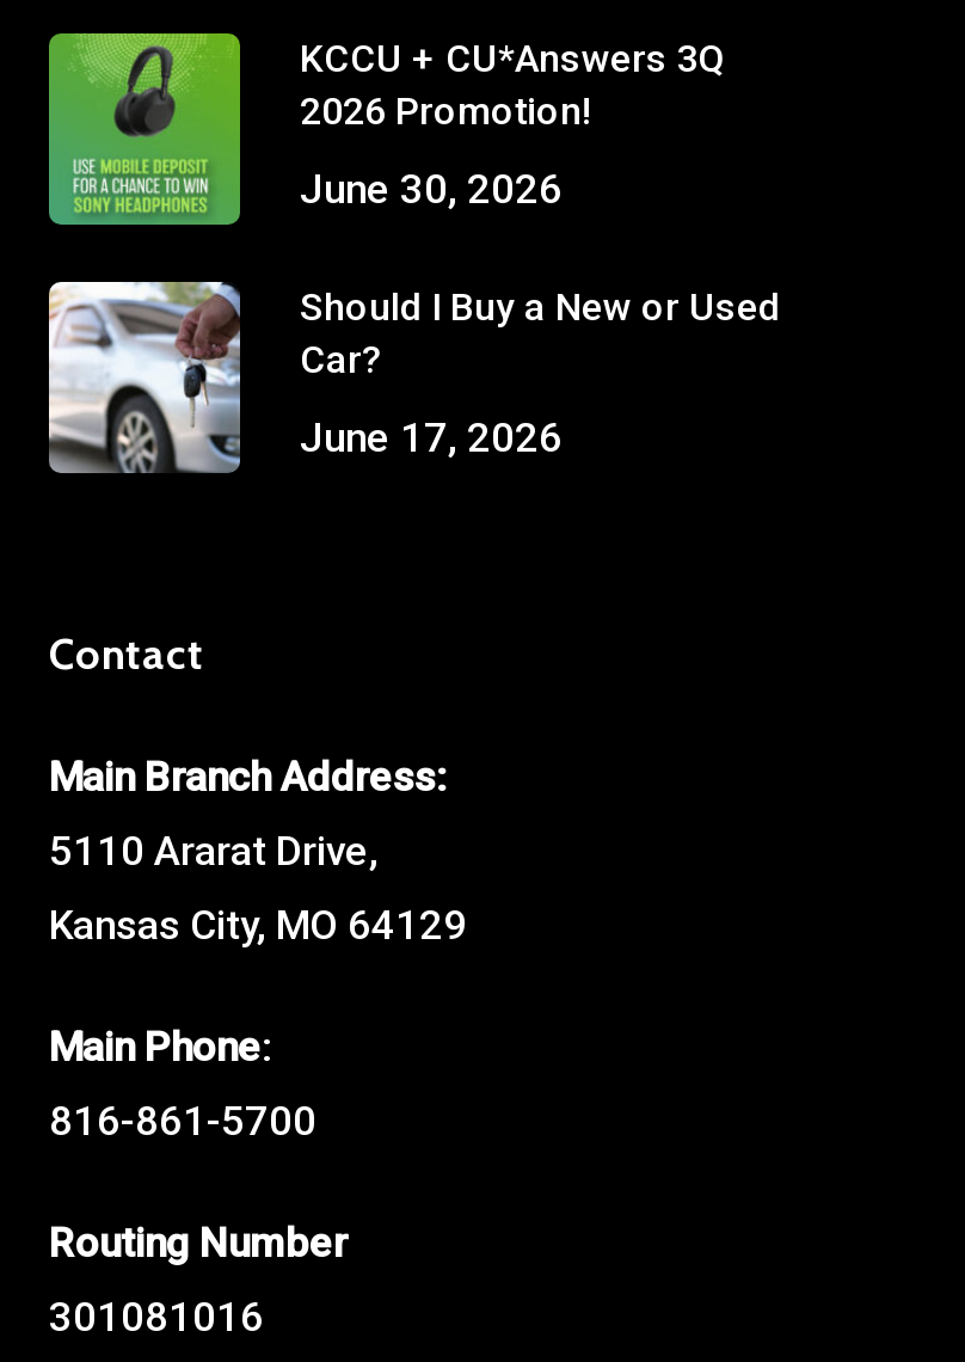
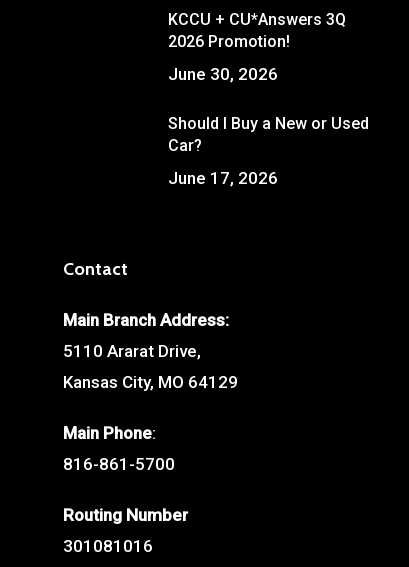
[47,30,242,228] [image] -> none
[47,278,242,477] [image] -> none

